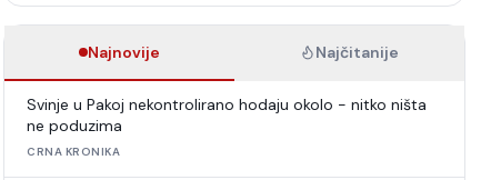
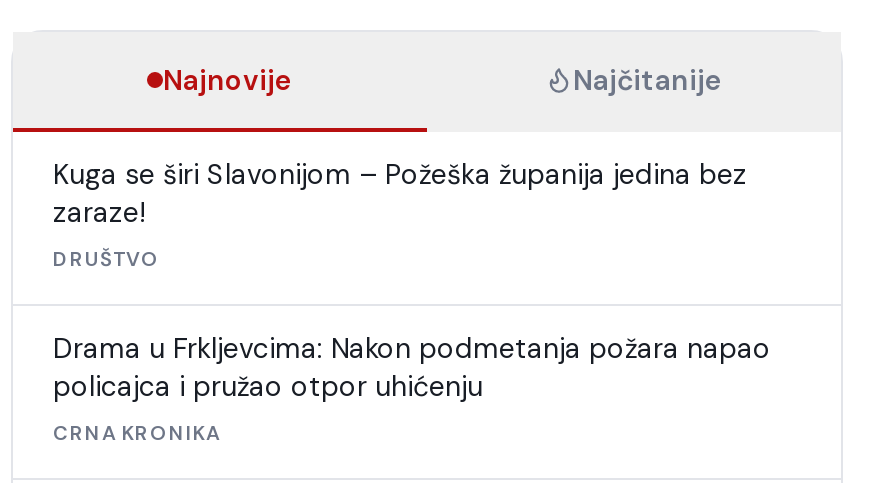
[27,94,427,136] Svinje u Pakoj nekontrolirano hodaju okolo - nitko ništa | ne poduzima -> [53,156,771,404] Kuga se širi Slavonijom – Požeška županija jedina bez | zaraze! | DRUŠTVO | Drama u Frkljevcima: Nakon podmetanja požara napao | policajca i pružao otpor uhićenju

